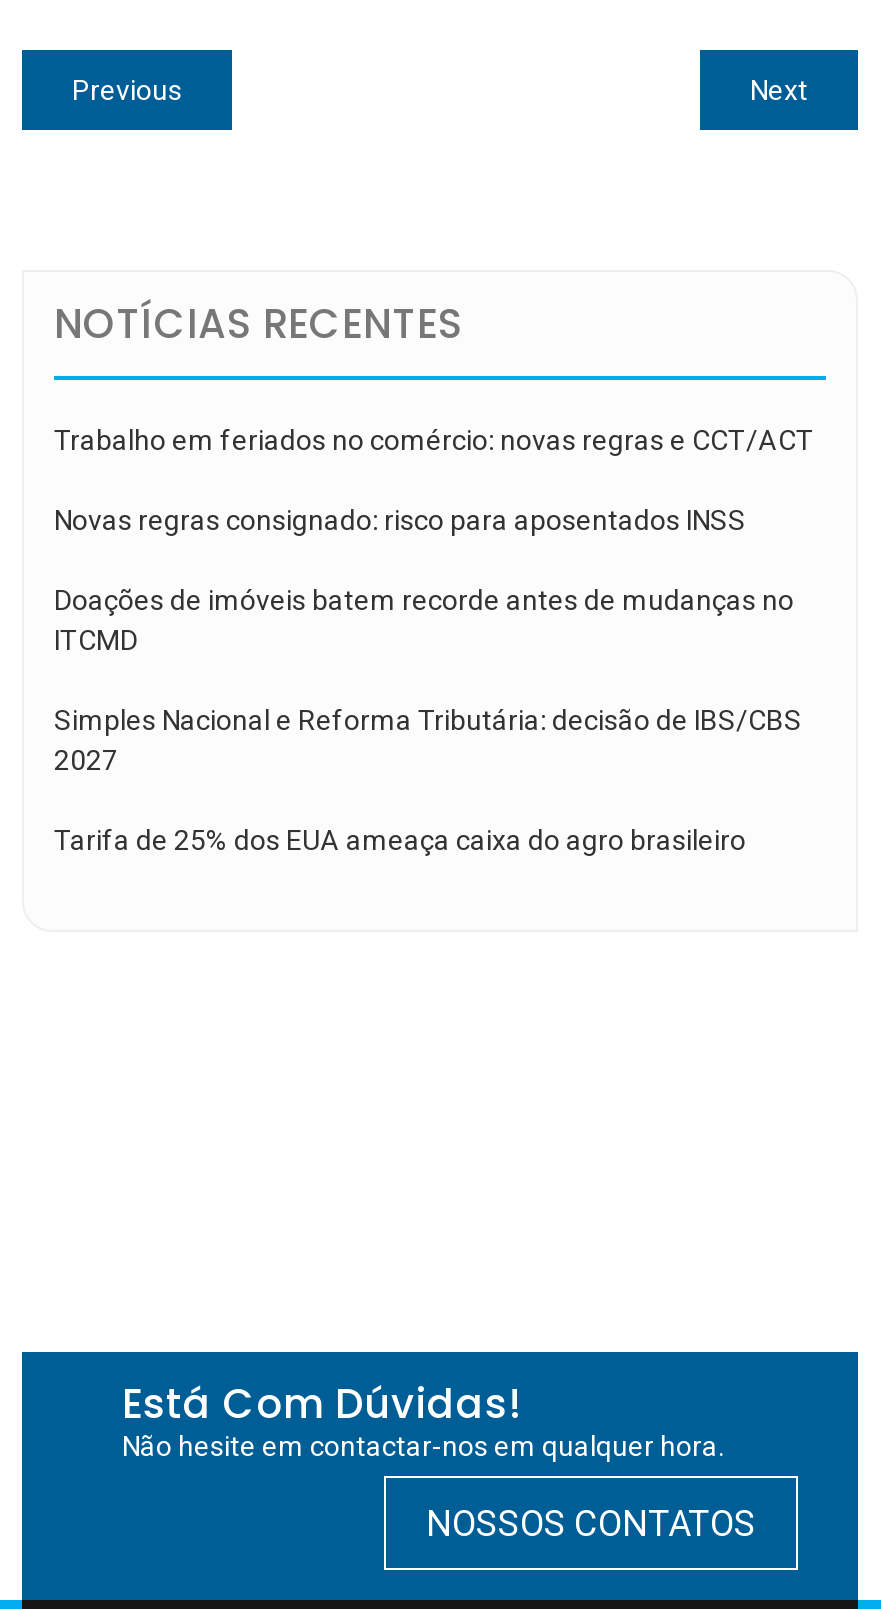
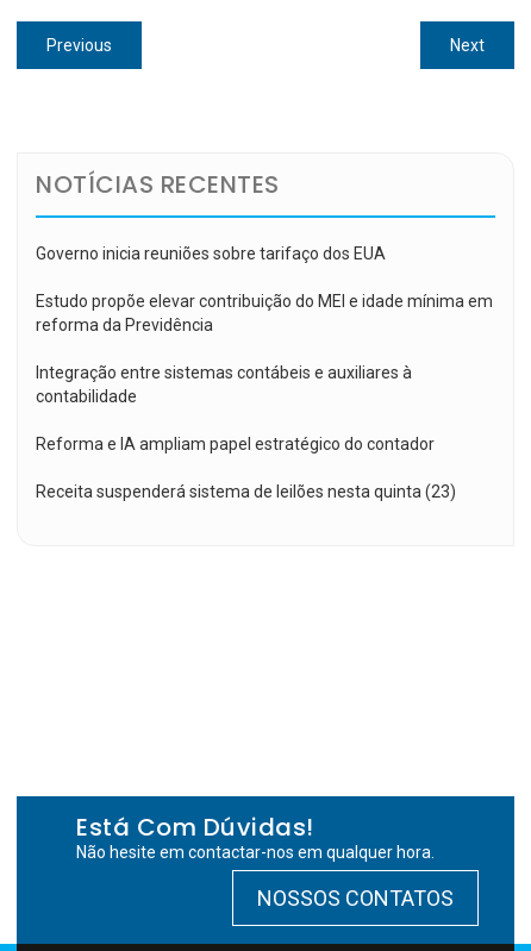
[54,423,814,455] Trabalho em feriados no comércio: novas regras e CCT/ACT -> [36,243,386,262] Governo inicia reuniões sobre tarifaço dos EUA
[54,503,746,535] Novas regras consignado: risco para aposentados INSS -> [36,291,493,334] Estudo propõe elevar contribuição do MEI e idade mínima em | reforma da Previdência
[54,583,794,655] Doações de imóveis batem recorde antes de mudanças no | ITCMD -> [36,362,412,405] Integração entre sistemas contábeis e auxiliares à | contabilidade
[54,703,802,775] Simples Nacional e Reforma Tributária: decisão de IBS/CBS | 2027 -> [36,434,435,453] Reforma e IA ampliam papel estratégico do contador
[54,823,746,855] Tarifa de 25% dos EUA ameaça caixa do agro brasileiro -> [36,481,456,500] Receita suspenderá sistema de leilões nesta quinta (23)

